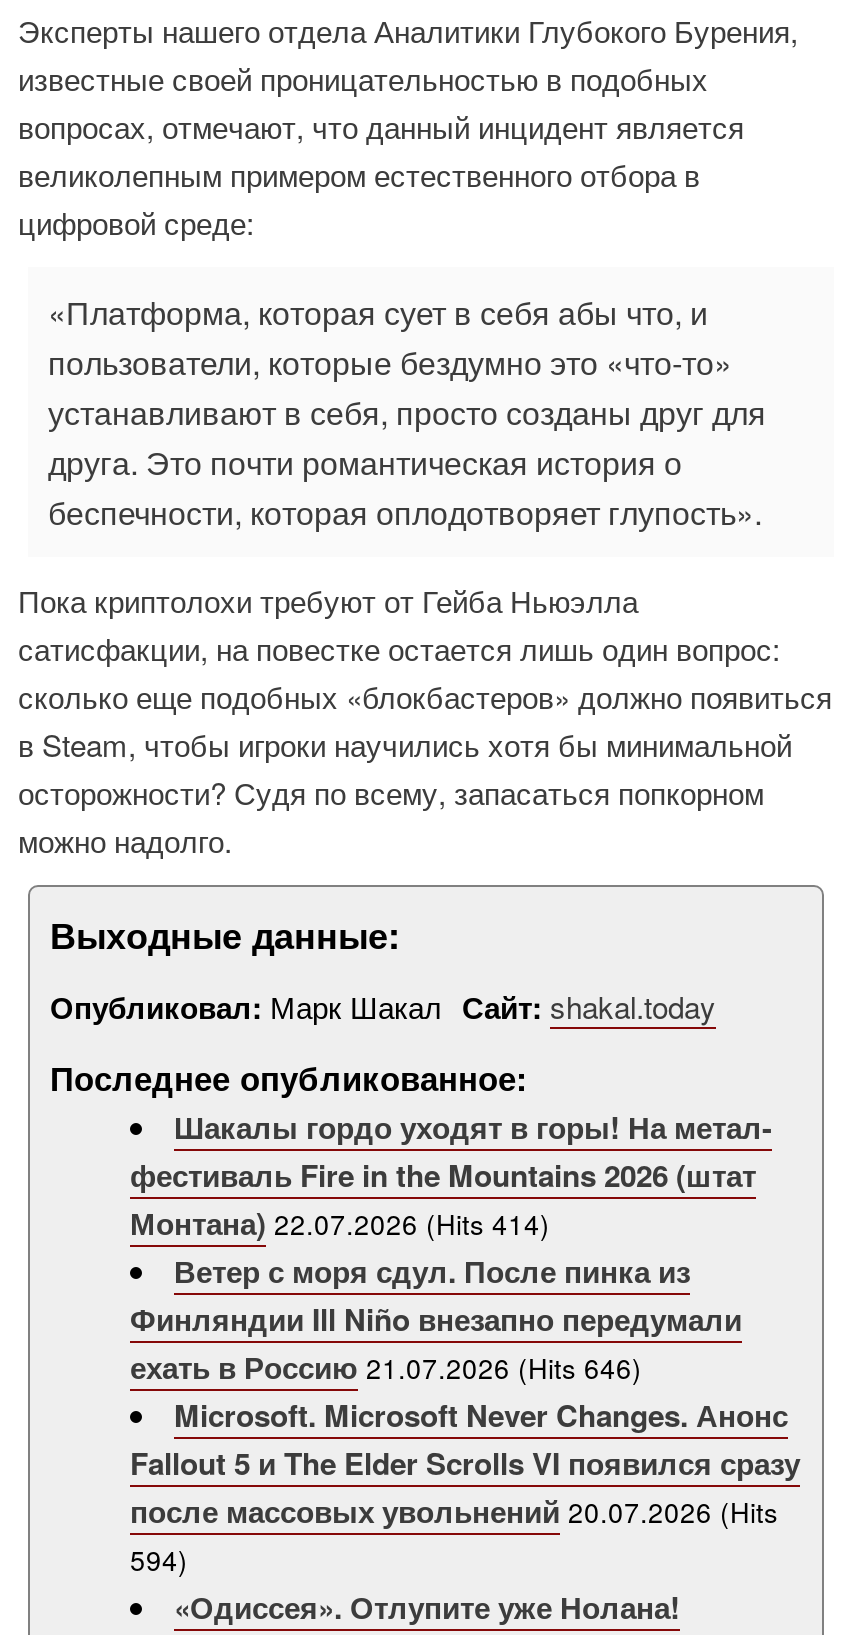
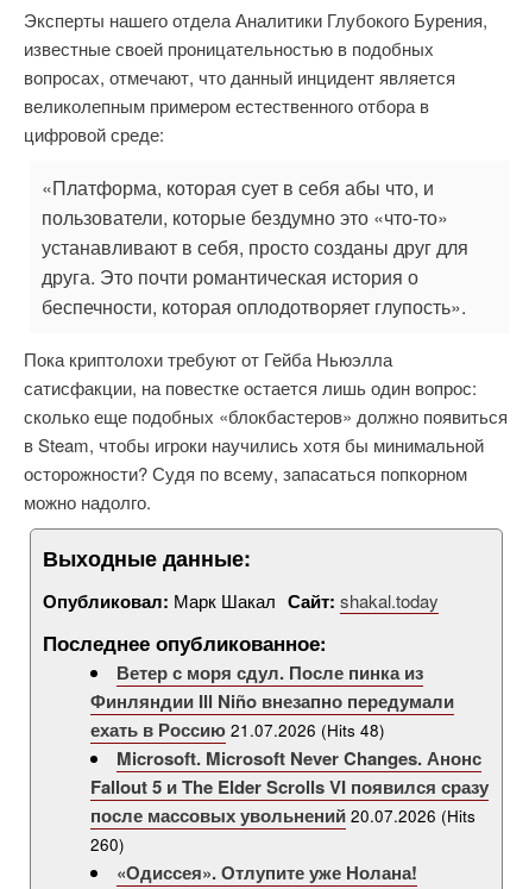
[130,1106,772,1246] Шакалы гордо уходят в горы! На метал- | фестиваль Fire in the Mountains 2026 (штат | Монтана) 22.07.2026 (Hits 414) -> none
[130,1346,642,1390] ехать в Россию 21.07.2026 (Hits 646) -> [90,717,385,743] ехать в Россию 21.07.2026 (Hits 48)
[130,1542,188,1580] 594) -> [90,834,125,856] 260)

